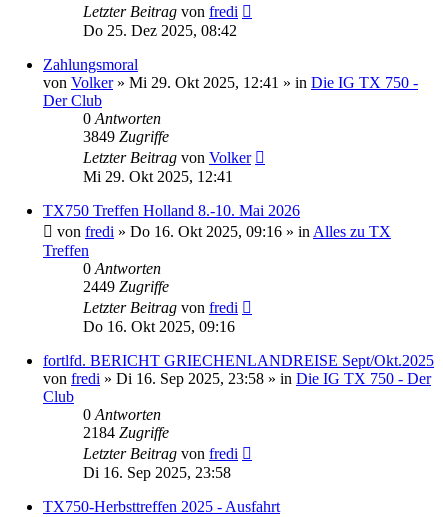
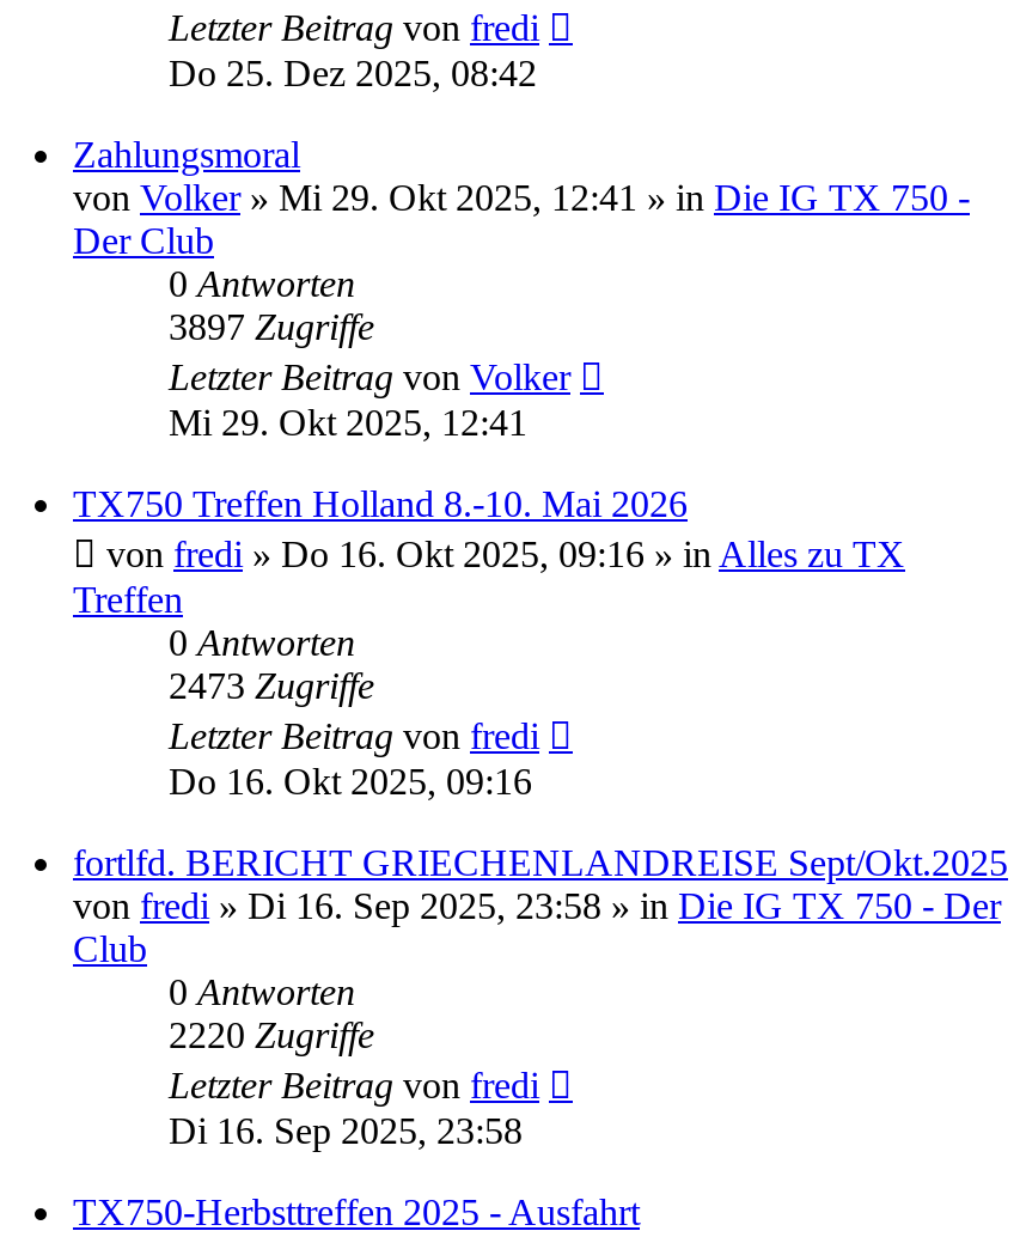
[83,128,169,145] 3849 Zugriffe -> [169,306,374,347] 3897 Zugriffe
[83,278,169,295] 2449 Zugriffe -> [169,665,374,706] 2473 Zugriffe
[83,424,169,441] 2184 Zugriffe -> [169,1014,374,1055] 2220 Zugriffe

